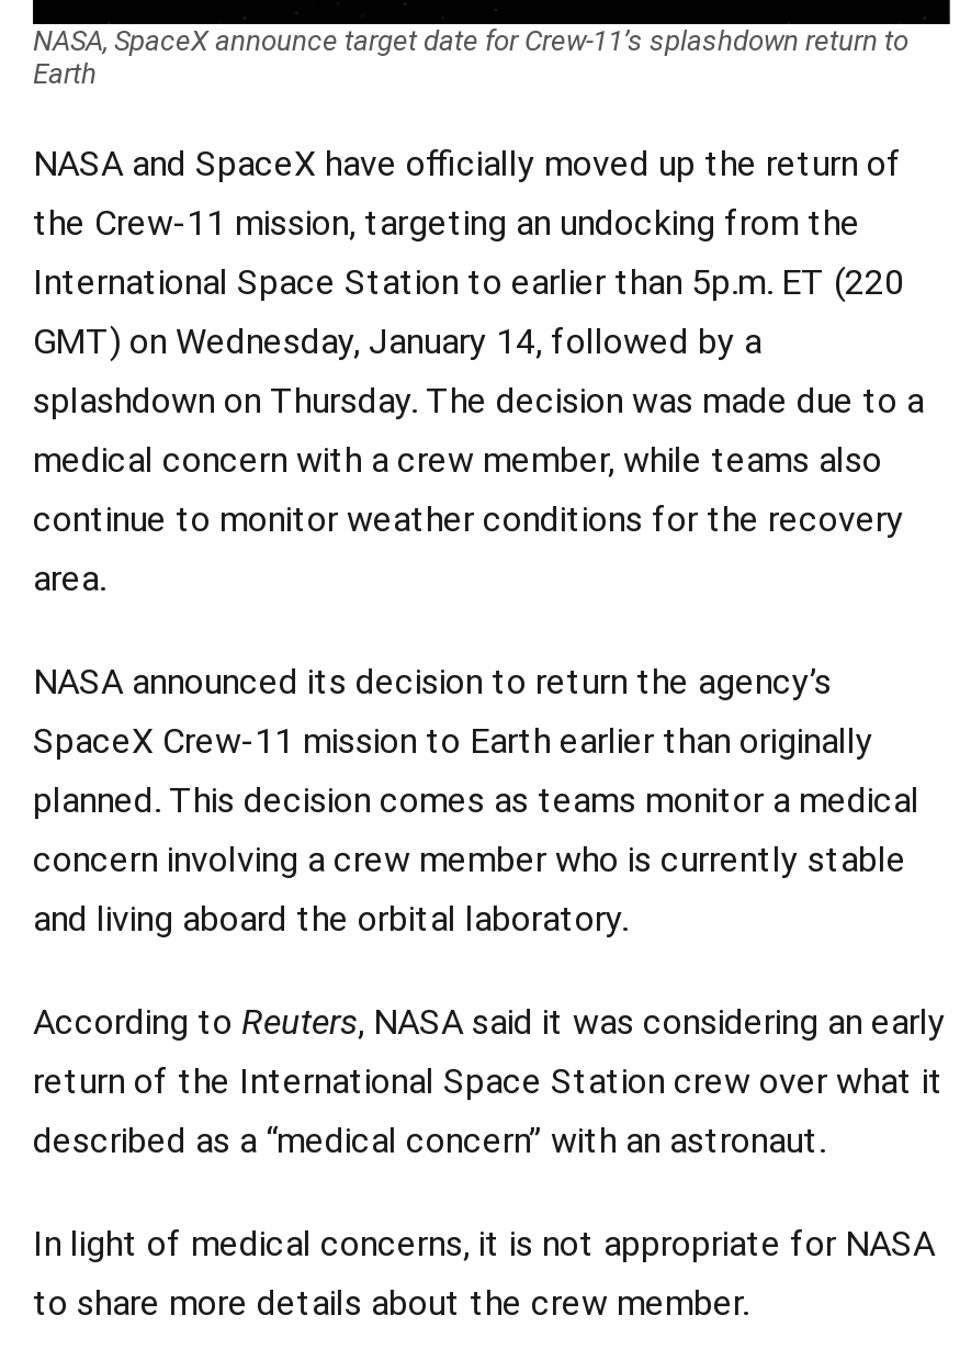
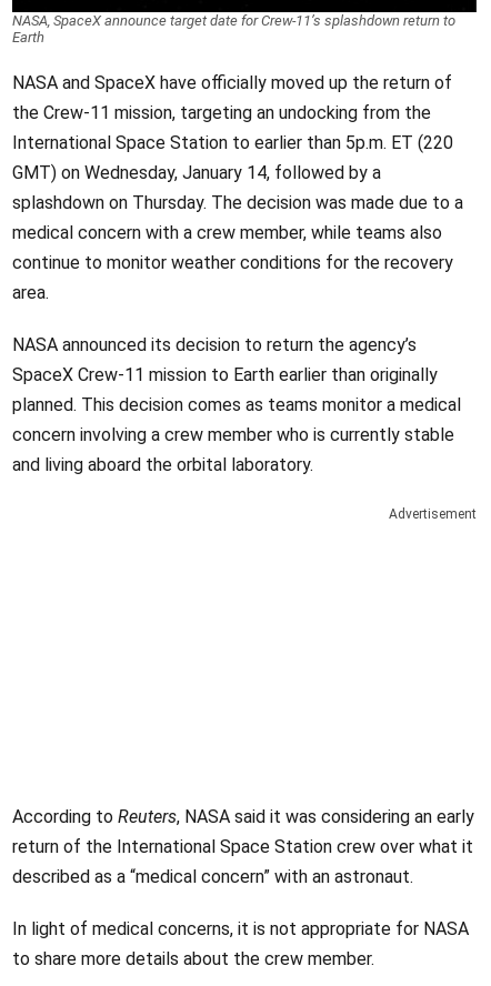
none -> [389,506,477,522] Advertisement

